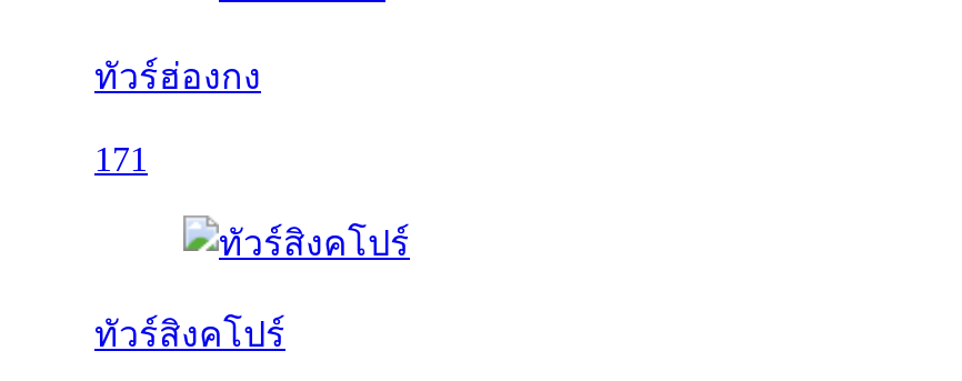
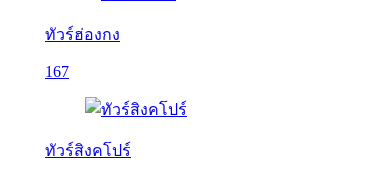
[94,140,148,178] 171 -> [45,63,69,80] 167

